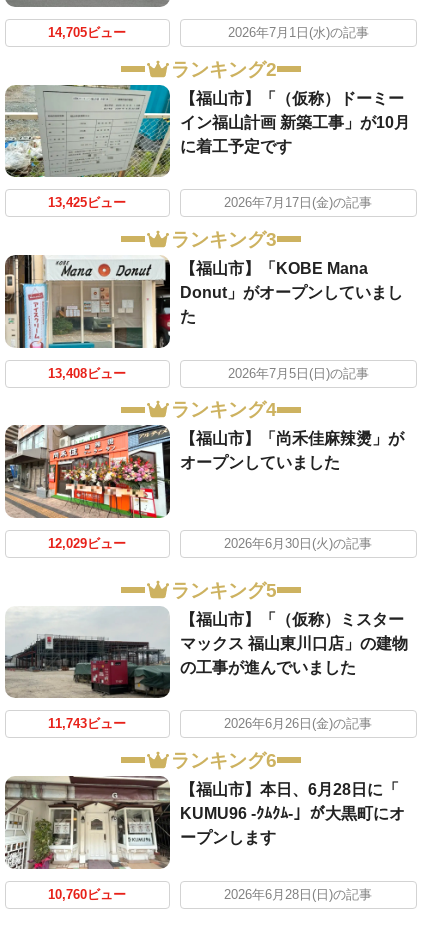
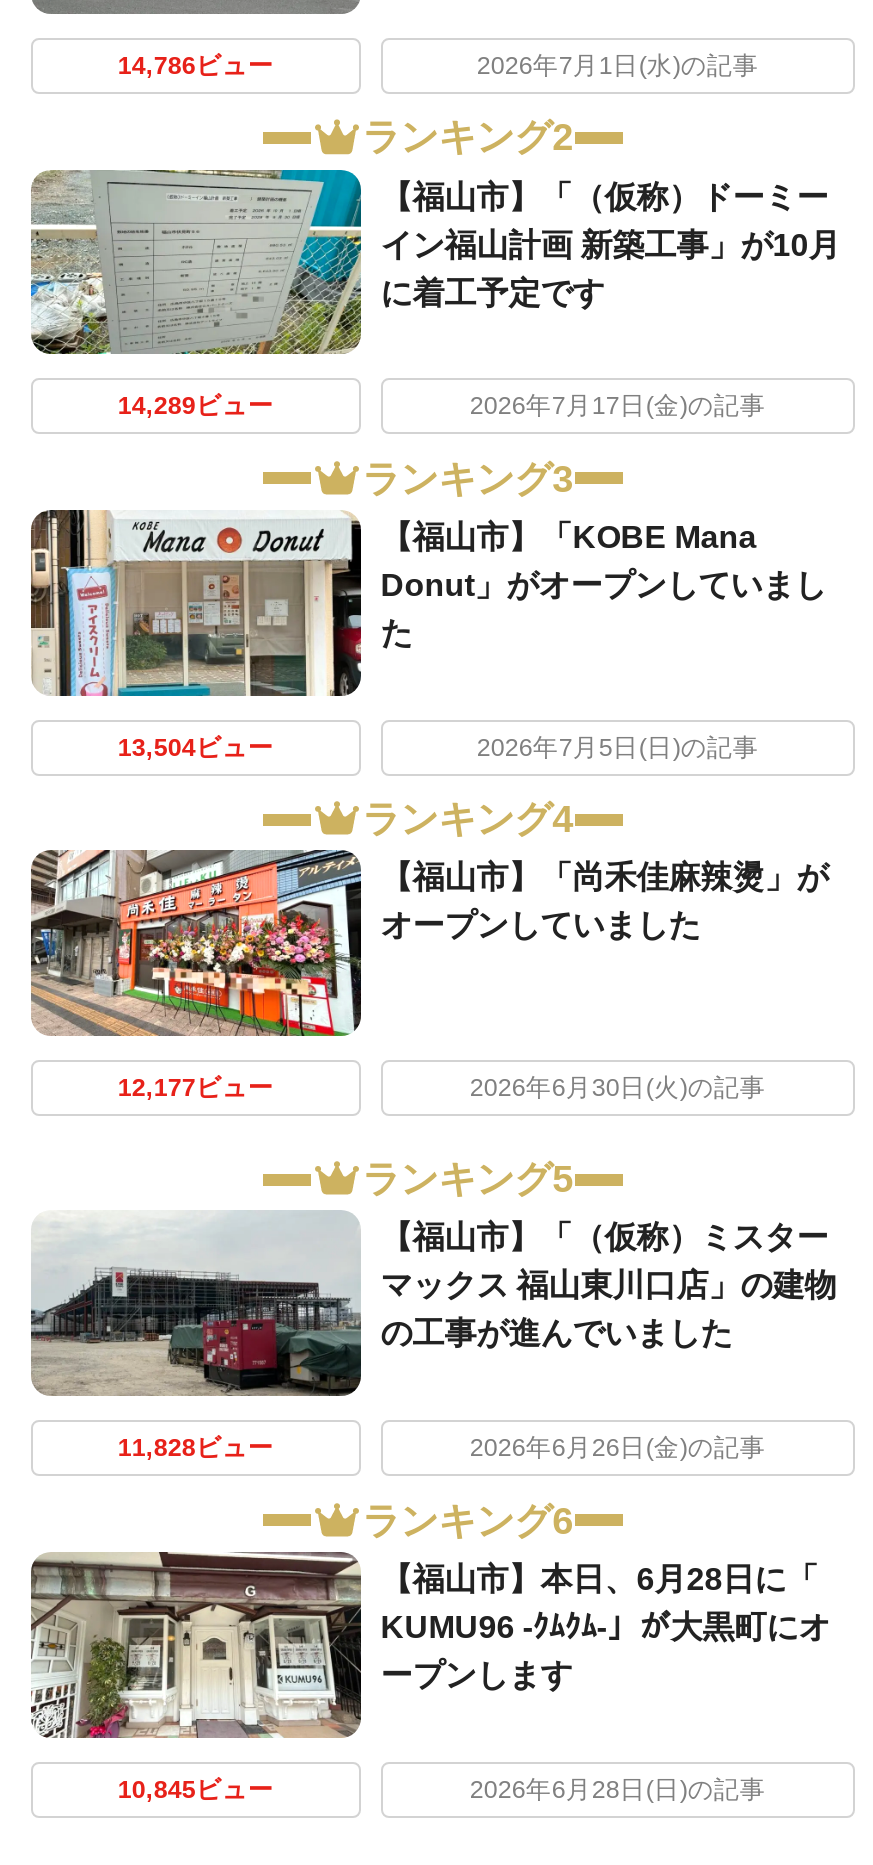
[48,26,126,40] 14,705ビュー -> [118,52,274,80] 14,786ビュー
[48,196,126,210] 13,425ビュー -> [118,393,274,421] 14,289ビュー
[48,367,126,381] 13,408ビュー -> [118,734,274,762] 13,504ビュー
[48,537,126,551] 12,029ビュー -> [118,1074,274,1102] 12,177ビュー
[48,717,126,731] 11,743ビュー -> [118,1435,274,1463] 11,828ビュー
[48,888,126,902] 10,760ビュー -> [118,1775,274,1803] 10,845ビュー

